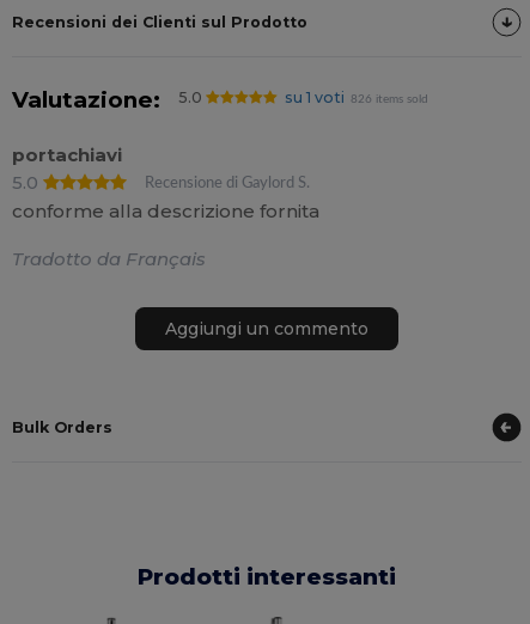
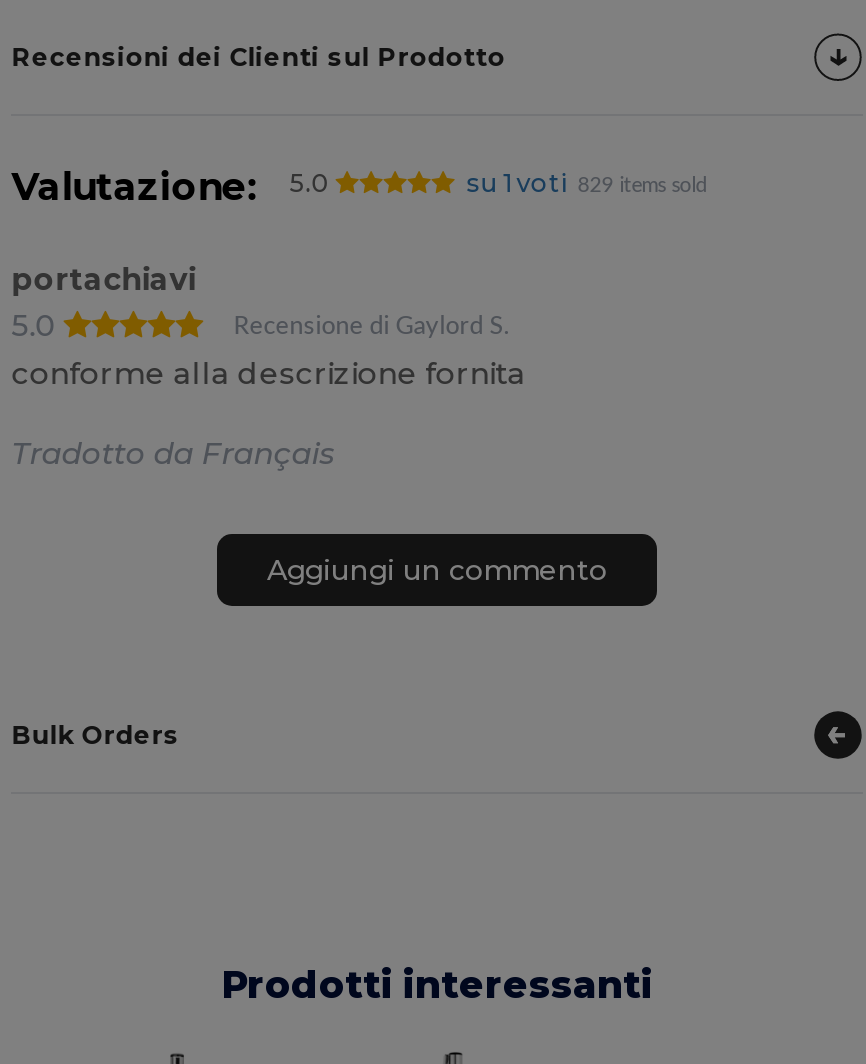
[284,88,429,106] su 1 voti 826 items sold -> [466,167,707,197] su 1 voti 829 items sold

